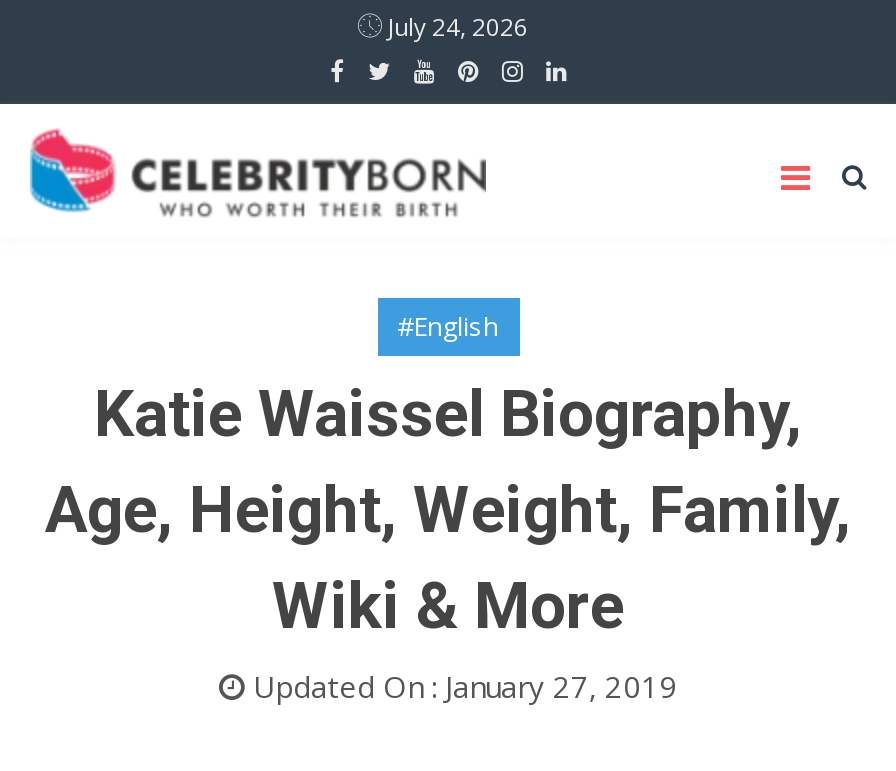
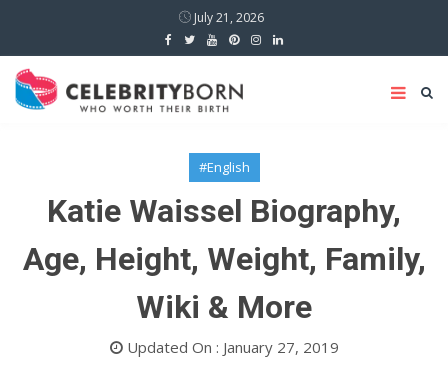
[382,10,528,44] July 24, 2026 -> [191,9,264,26] July 21, 2026

